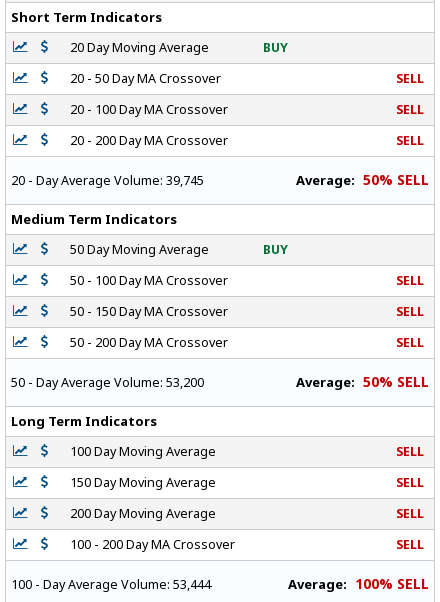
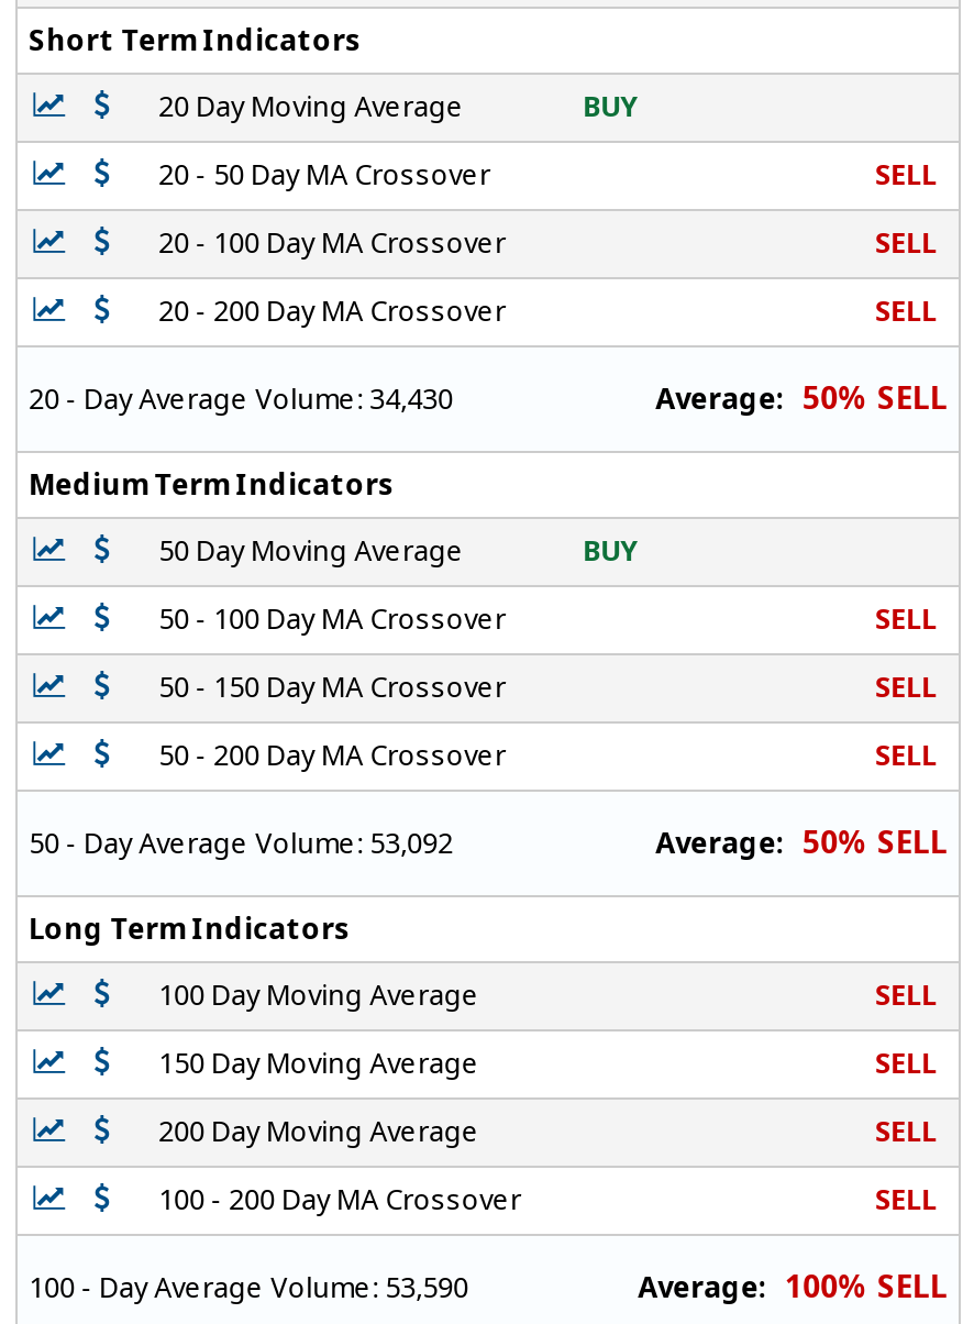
[11,172,204,189] 20 - Day Average Volume: 39,745 -> [29,381,453,419] 20 - Day Average Volume: 34,430
[11,374,204,391] 50 - Day Average Volume: 53,200 -> [29,825,453,863] 50 - Day Average Volume: 53,092
[11,576,211,593] 100 - Day Average Volume: 53,444 -> [29,1270,469,1307] 100 - Day Average Volume: 53,590

